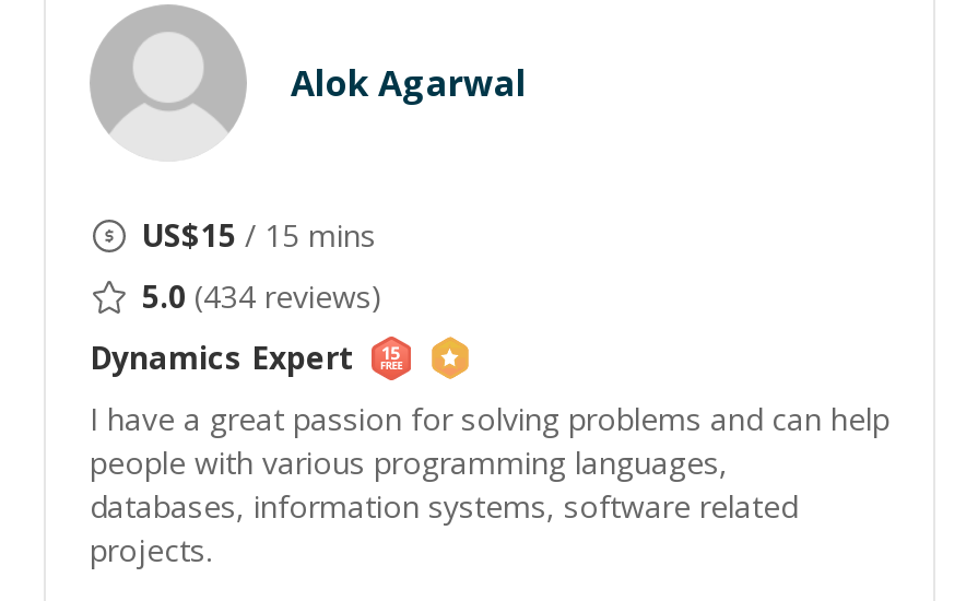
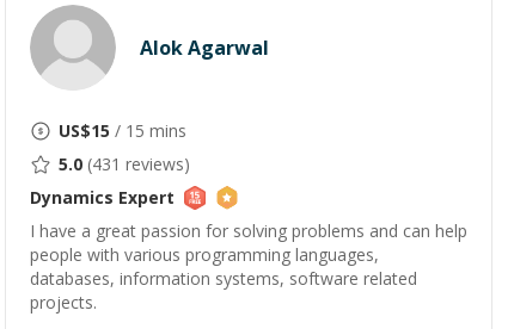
[142,275,382,317] 5.0 (434 reviews) -> [59,153,190,175] 5.0 (431 reviews)

